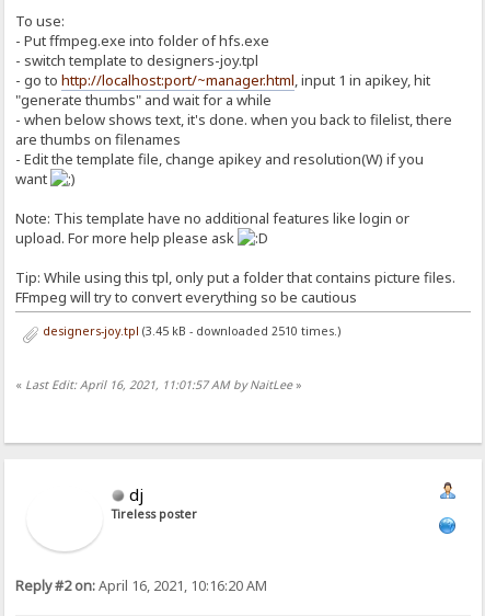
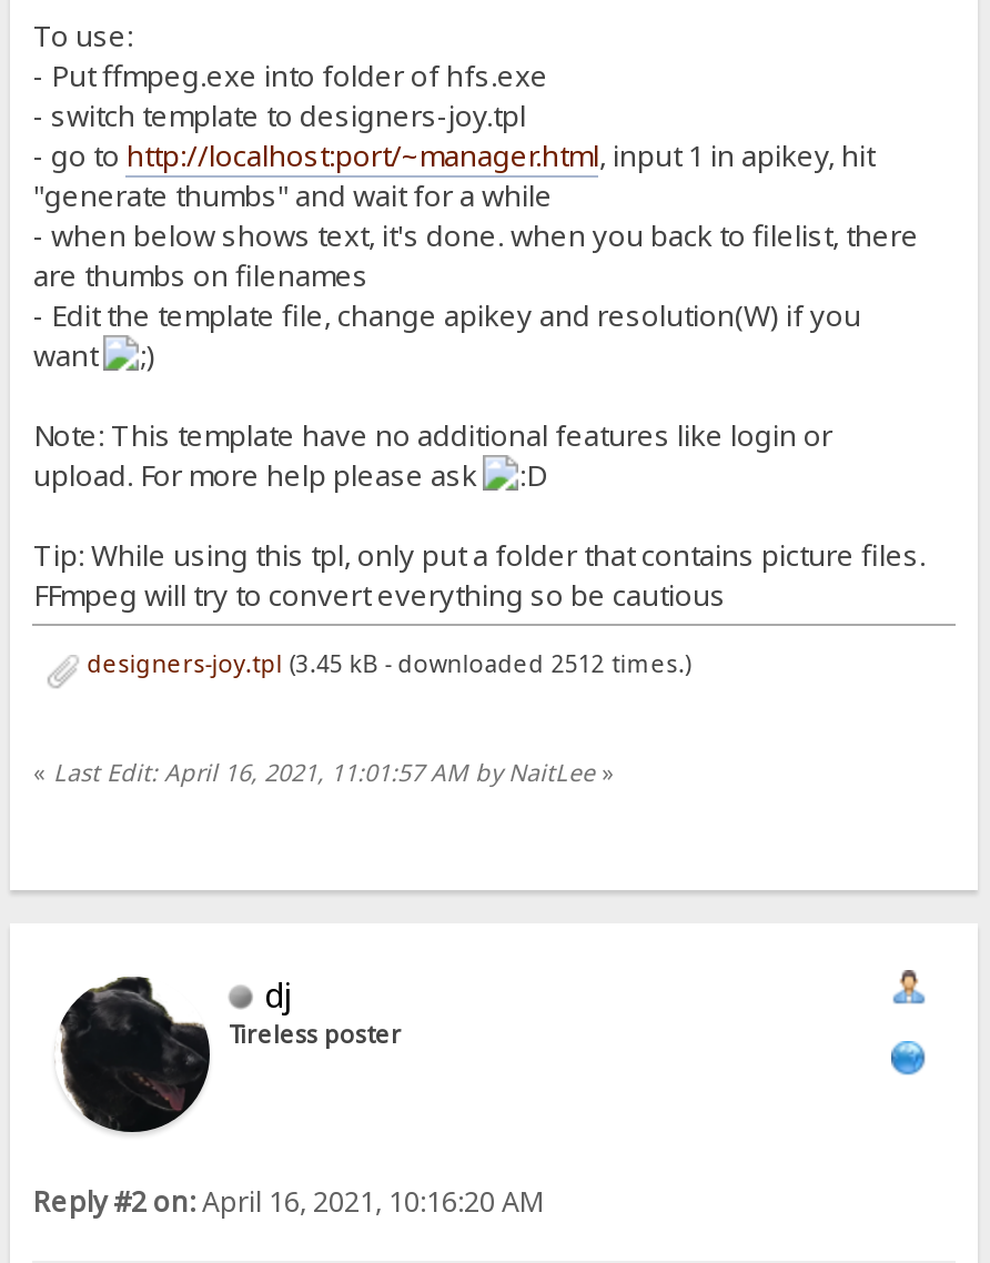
[39,323,340,339] designers-joy.tpl (3.45 kB - downloaded 2510 times.) -> [81,648,691,679] designers-joy.tpl (3.45 kB - downloaded 2512 times.)
none -> [59,974,212,1134] [image]

